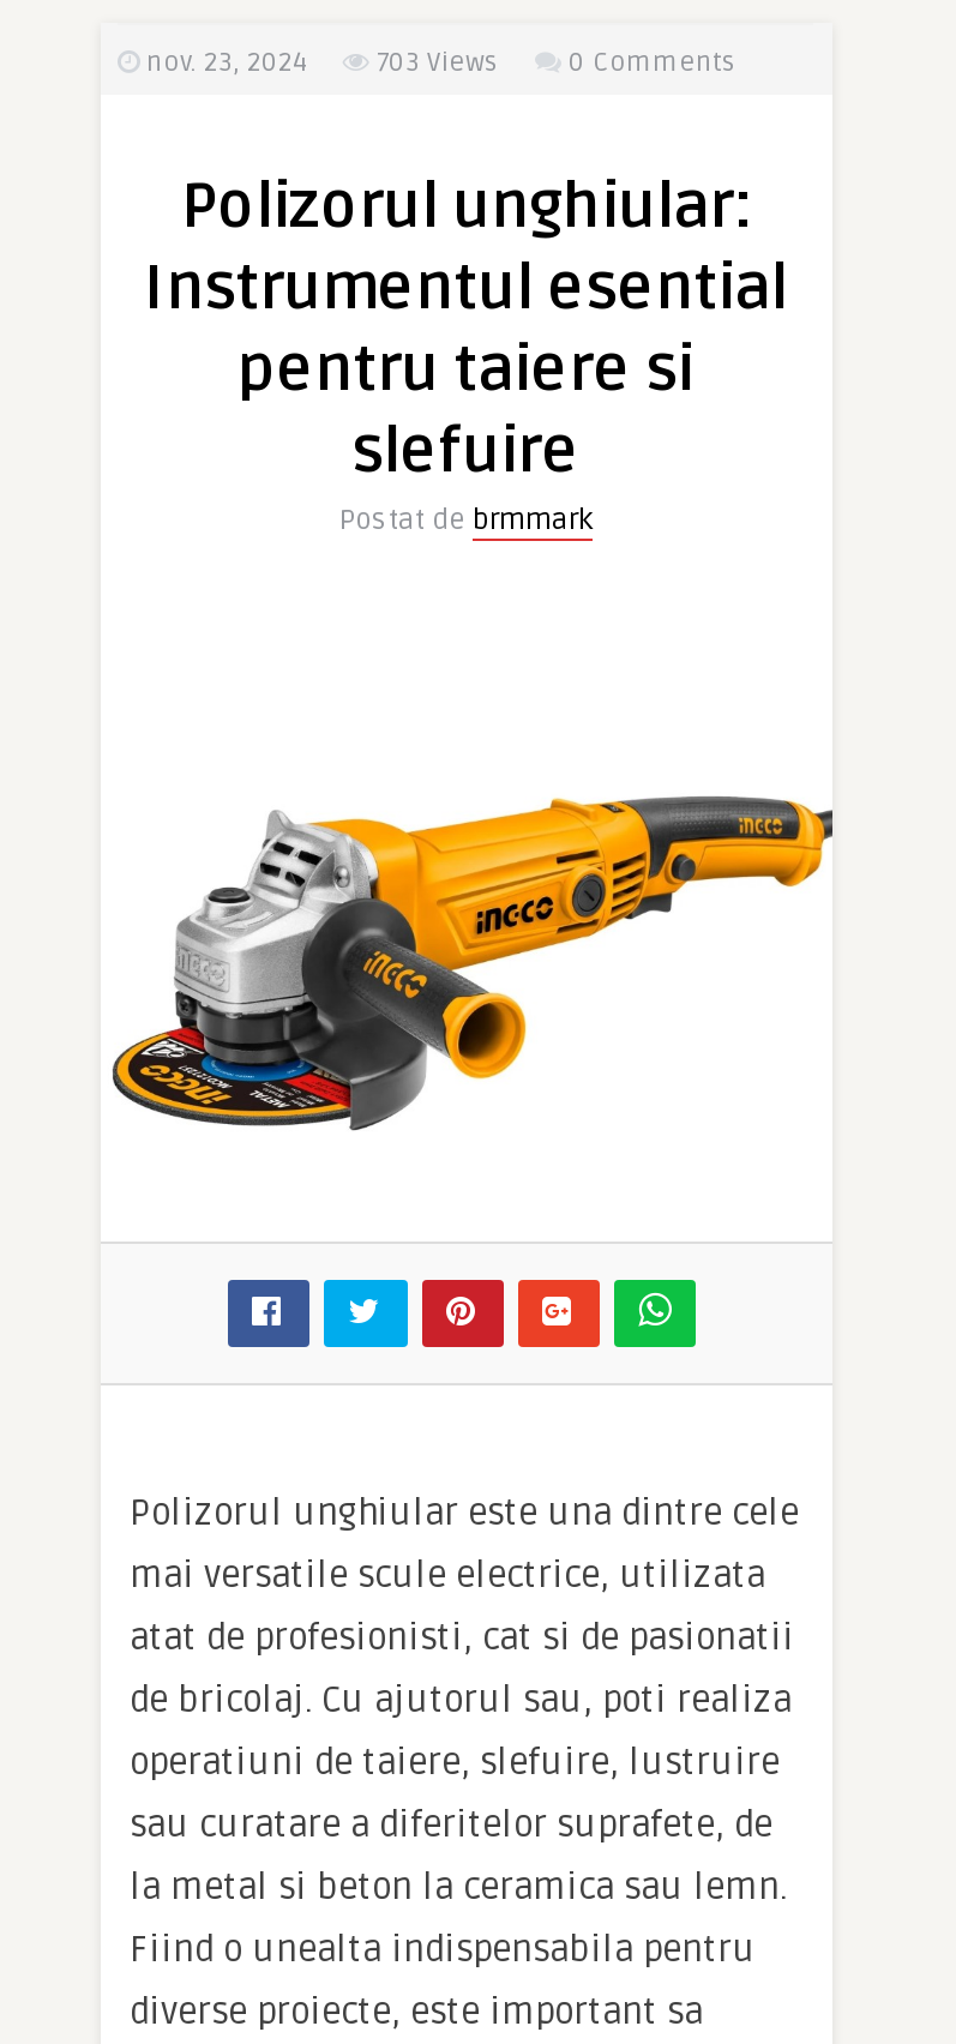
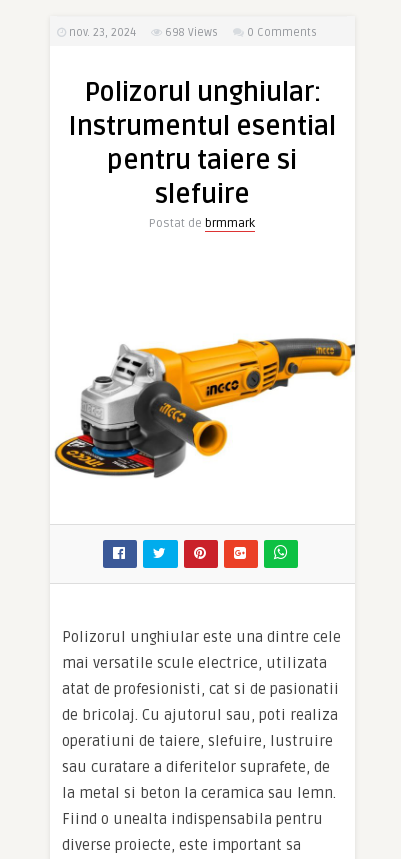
[139,47,499,78] nov. 23, 2024 703 Views -> [66,26,218,39] nov. 23, 2024 698 Views

